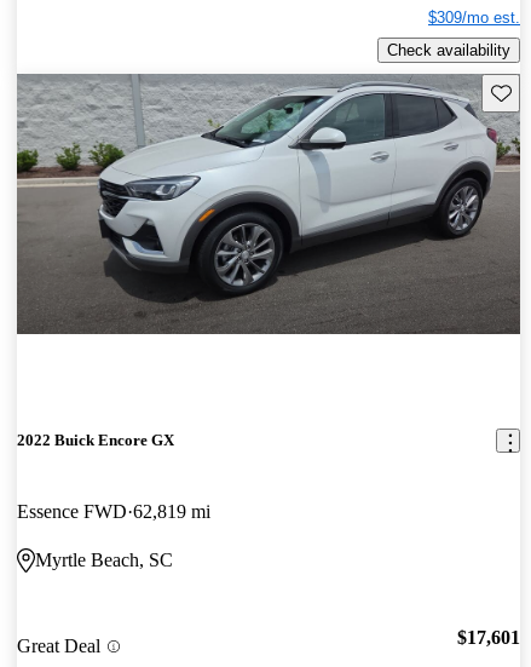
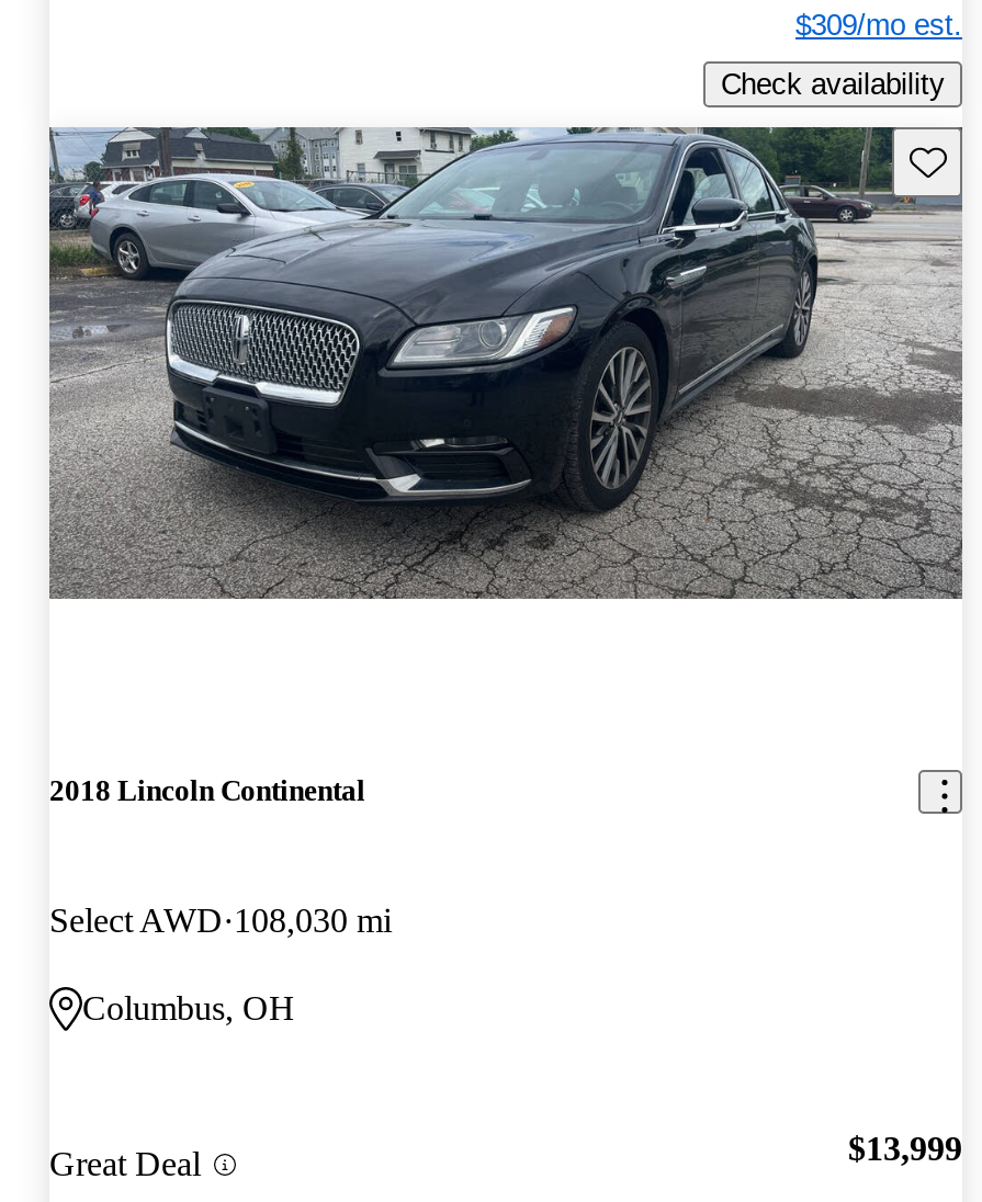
[17,74,520,333] [image] -> [49,127,962,599] [image]
[17,431,174,449] 2022 Buick Encore GX -> [49,775,365,808] 2018 Lincoln Continental
[17,502,210,522] Essence FWD 62,819 mi -> [49,903,392,940] Select AWD 108,030 mi
[35,550,173,571] Myrtle Beach, SC -> [82,990,295,1028] Columbus, OH
[457,627,520,647] $17,601 -> [848,1129,962,1166] $13,999

